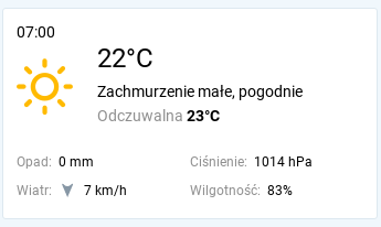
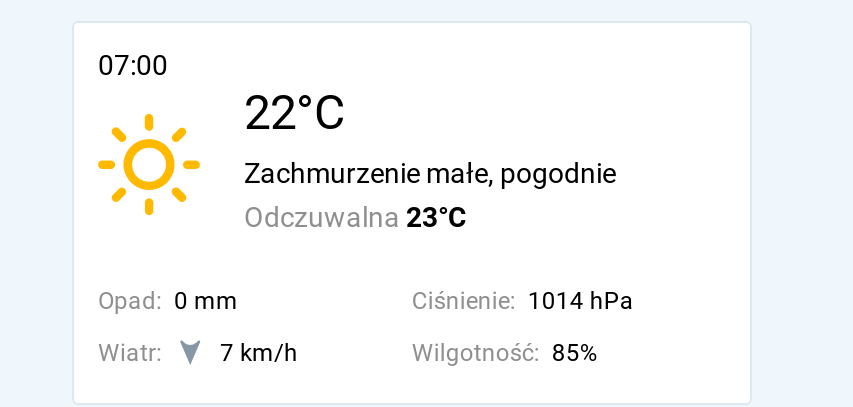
[190,183,293,198] Wilgotność: 83% -> [412,339,598,367] Wilgotność: 85%

